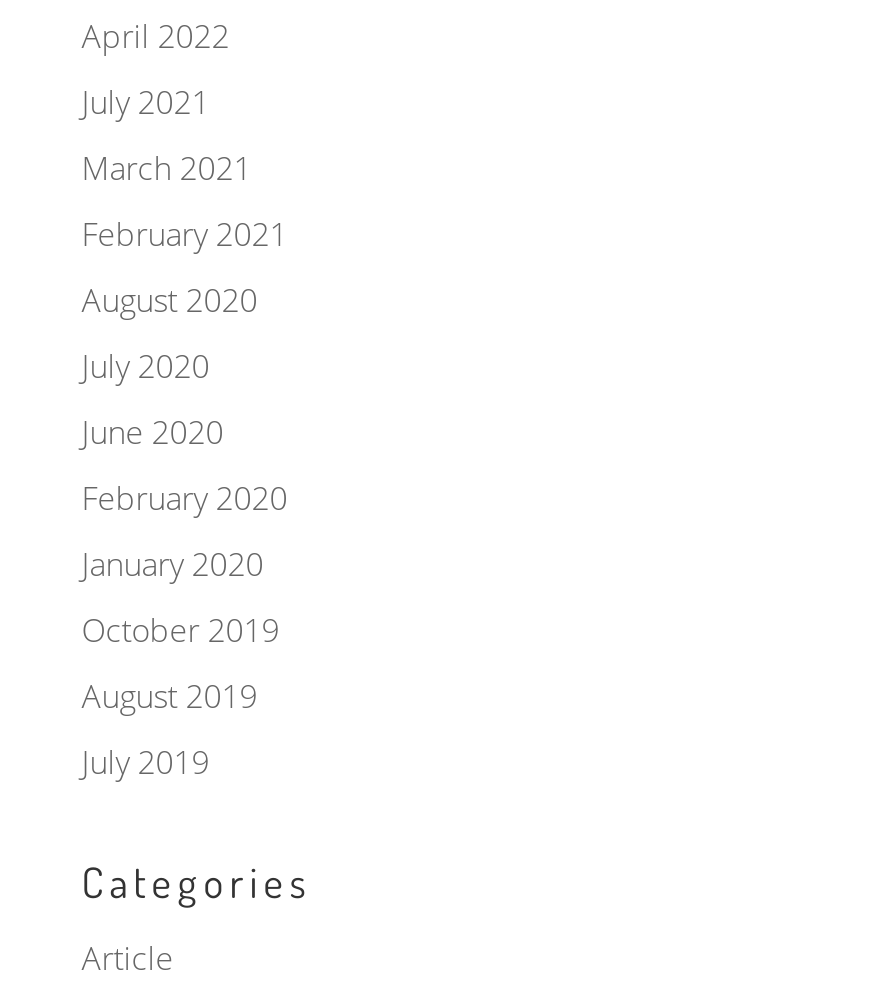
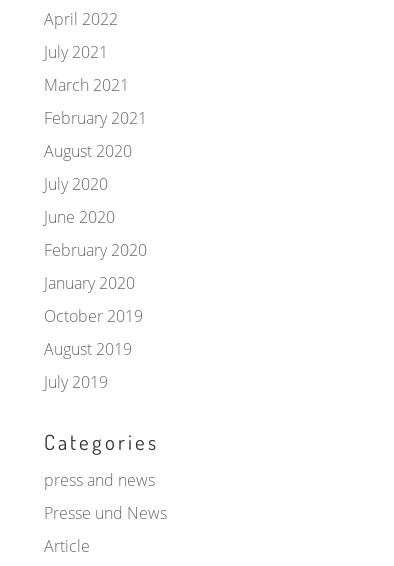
none -> [44,469,167,524] press and news | Presse und News

